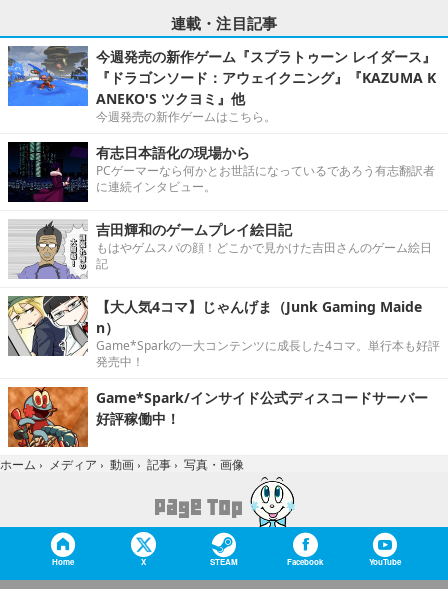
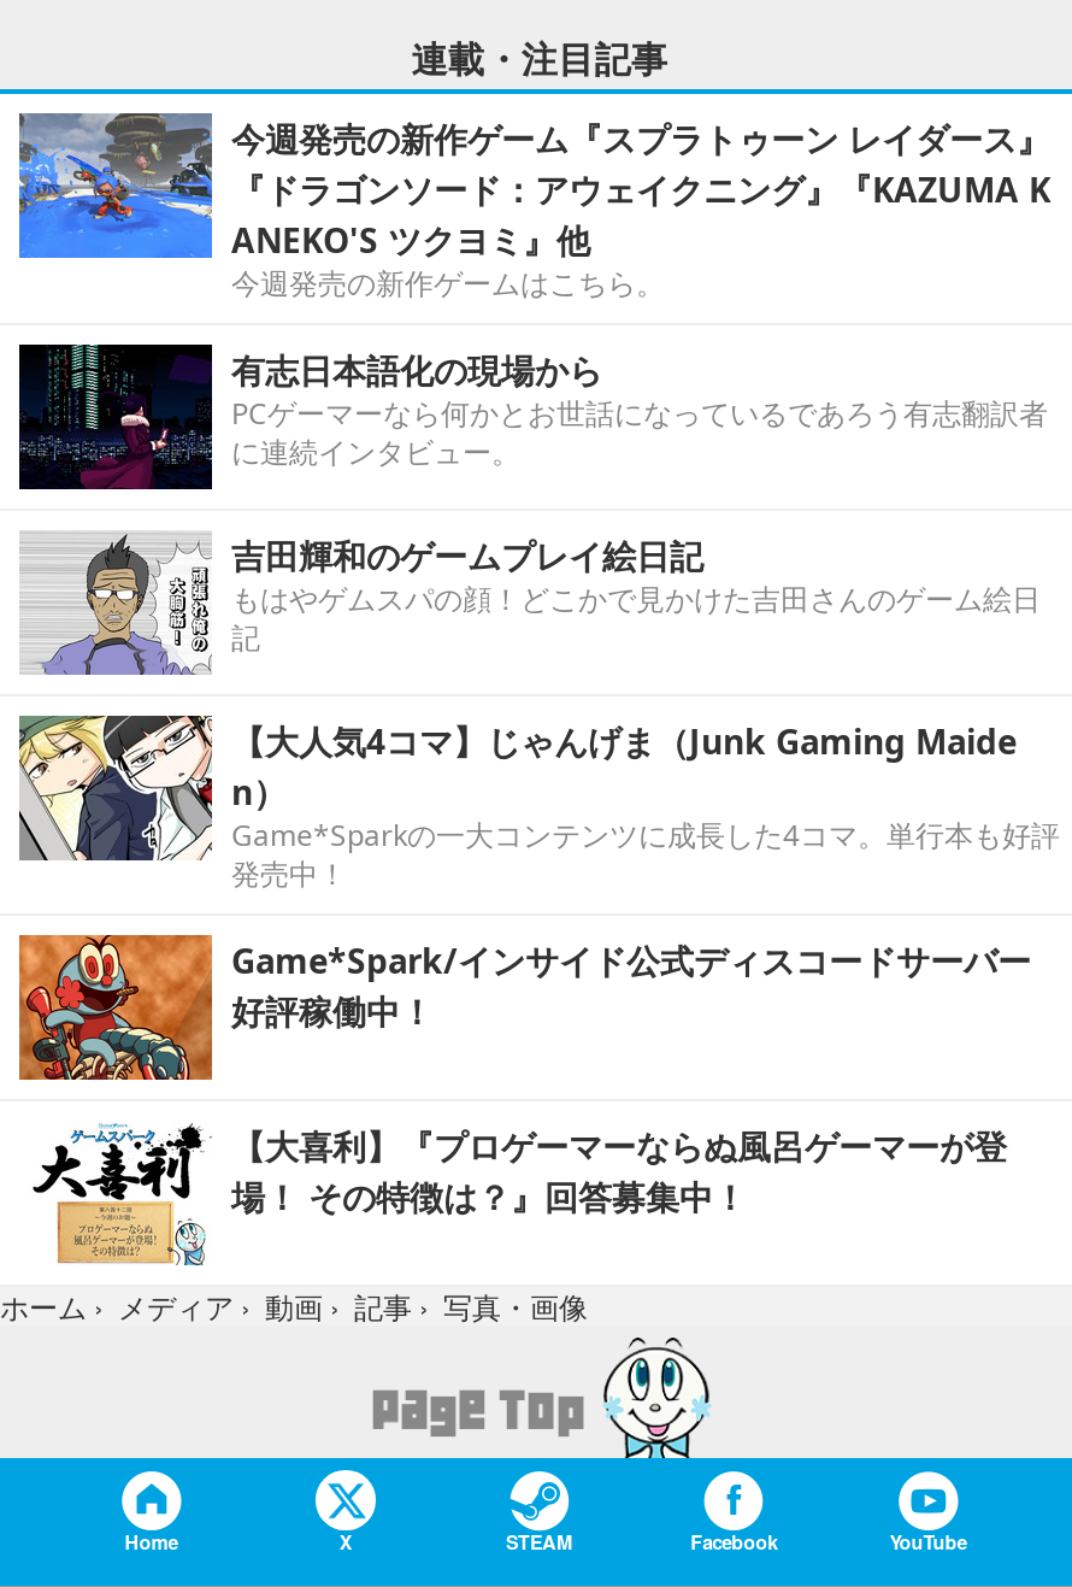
none -> [31,1123,1007,1265] [image] | 【大喜利】『プロゲーマーならぬ風呂ゲーマーが登 | 場！ その特徴は？』回答募集中！

